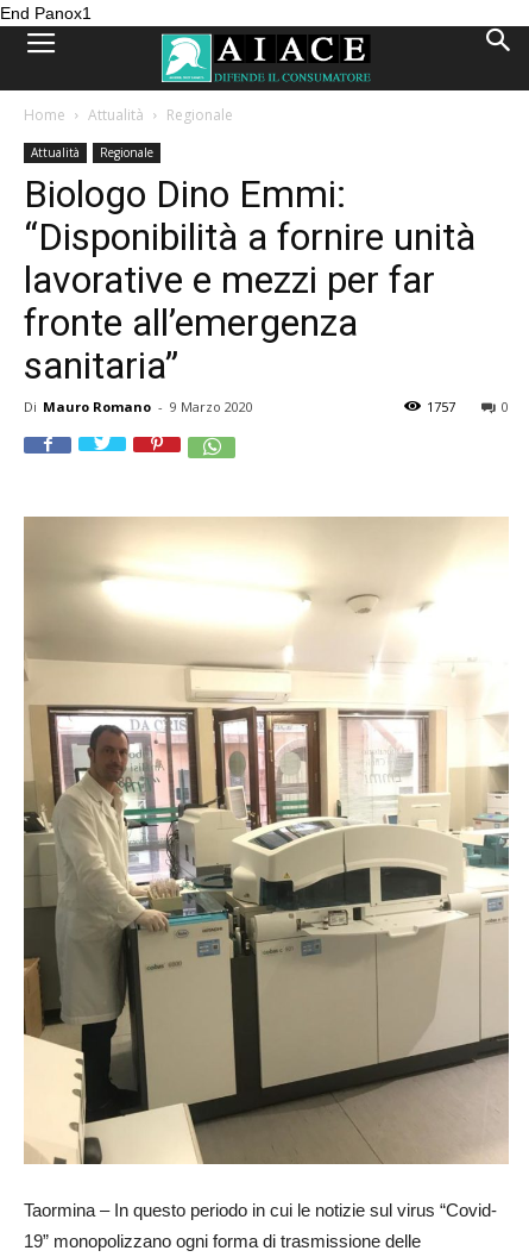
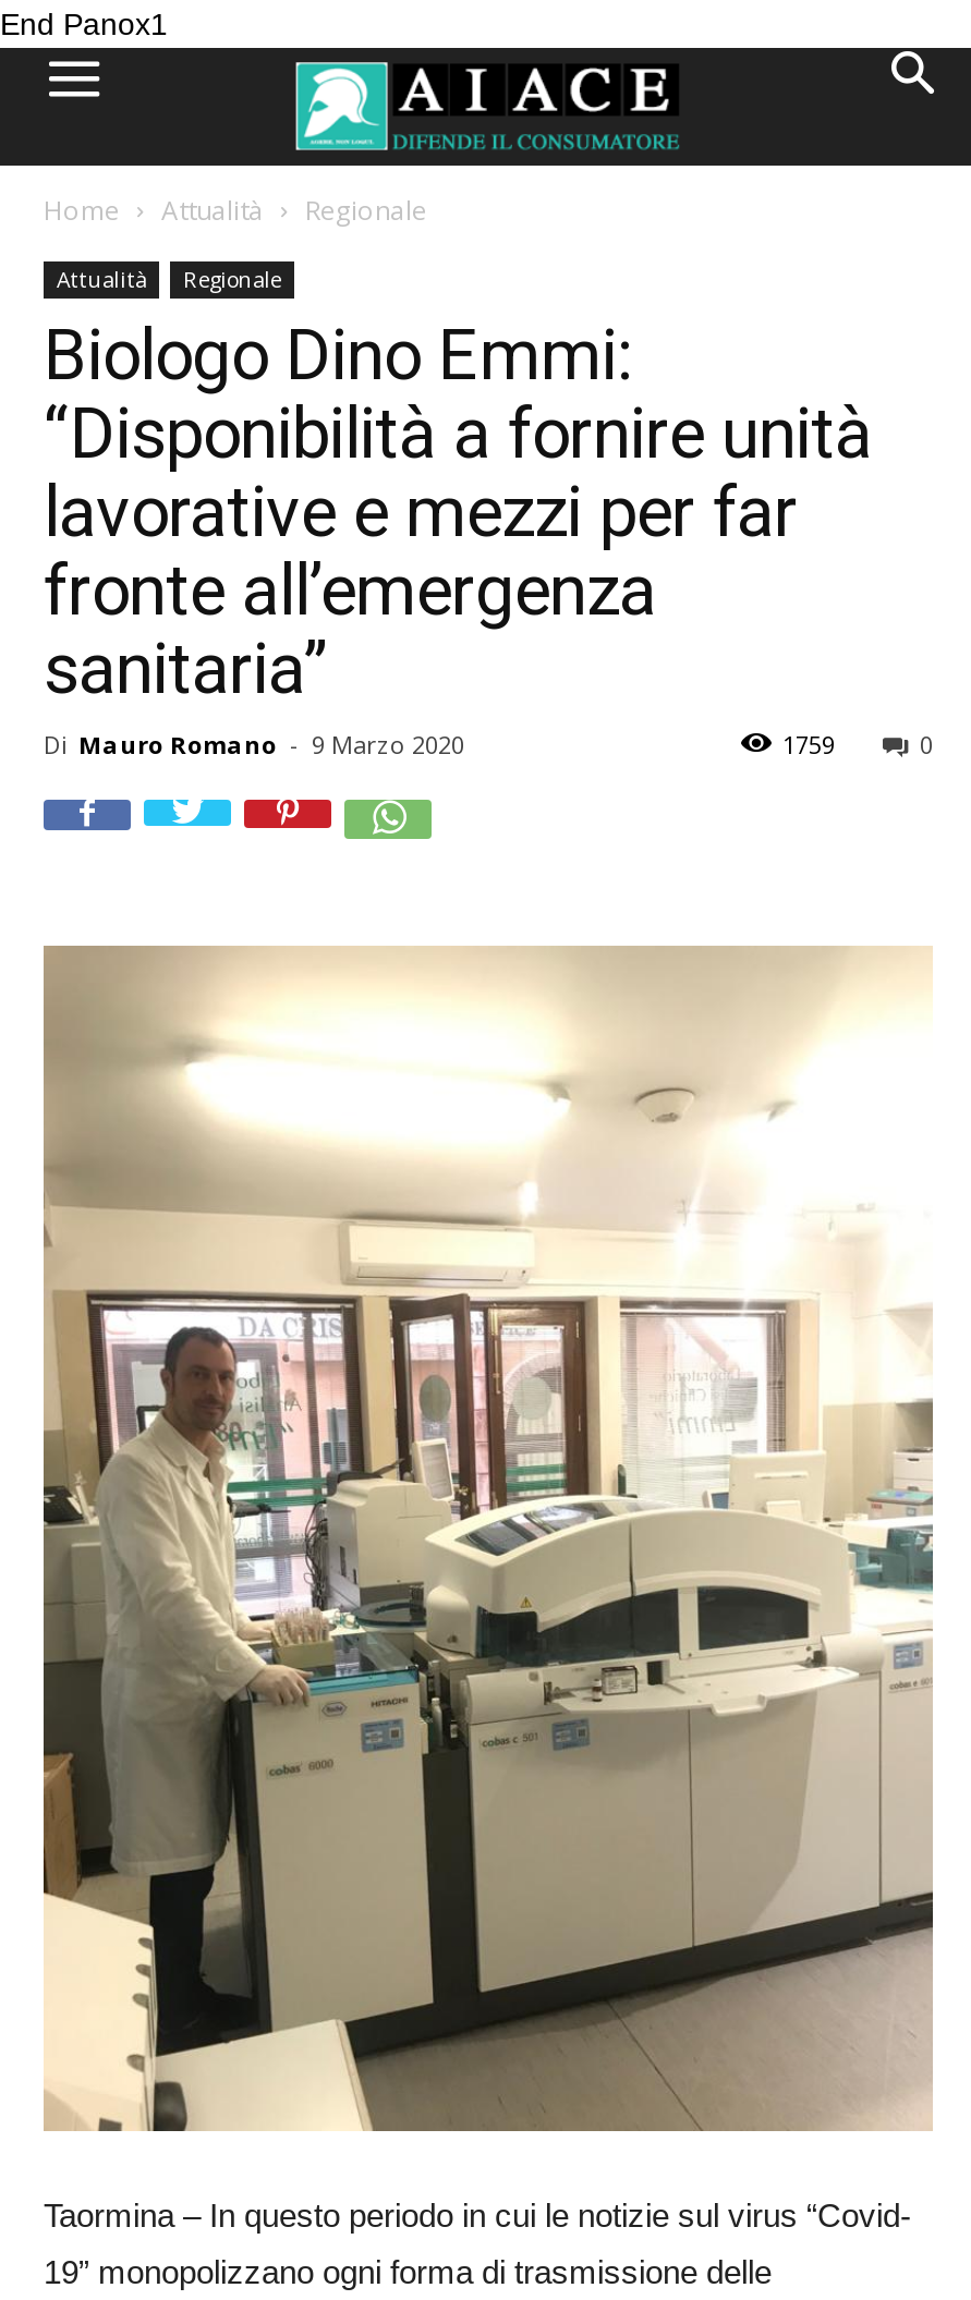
[427,398,455,415] 1757 -> [782,728,835,760] 1759

